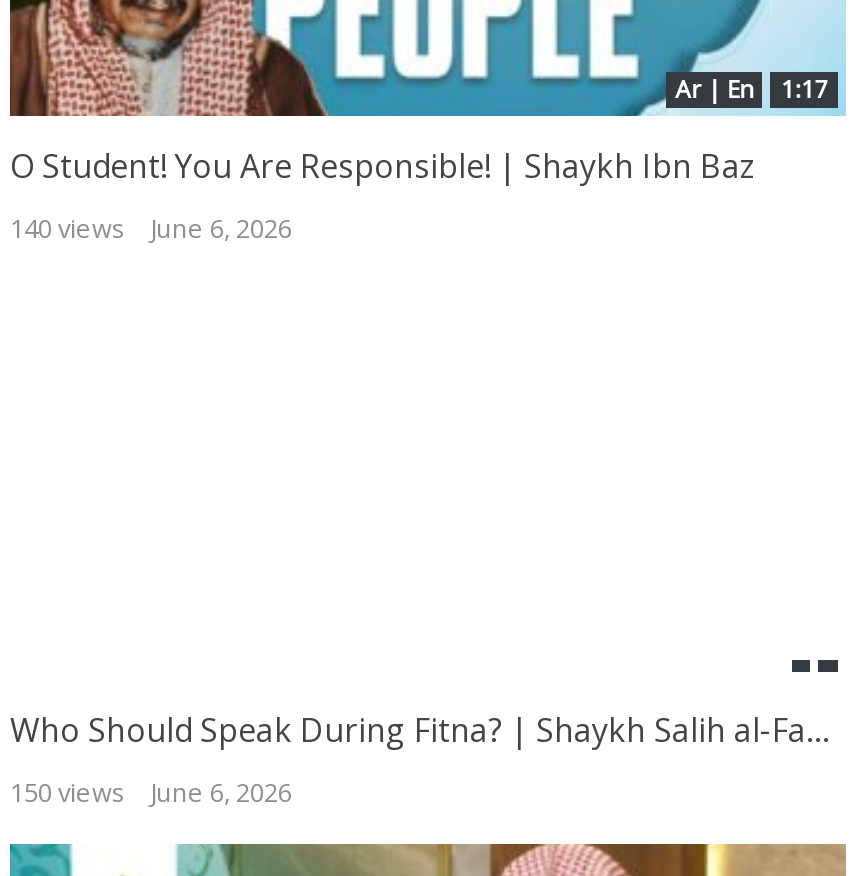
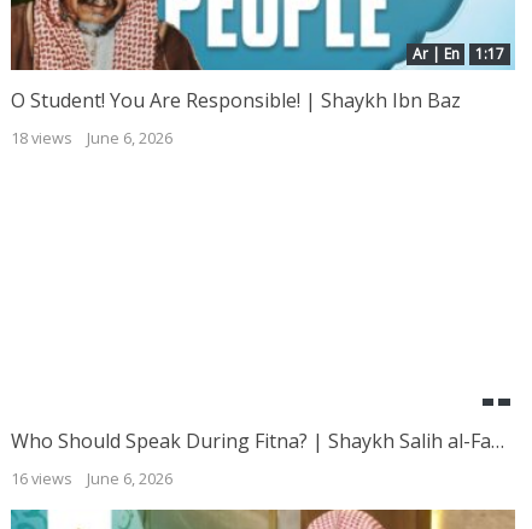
[10,209,292,245] 140 views June 6, 2026 -> [11,126,173,148] 18 views June 6, 2026
[10,773,292,809] 150 views June 6, 2026 -> [11,467,173,489] 16 views June 6, 2026

